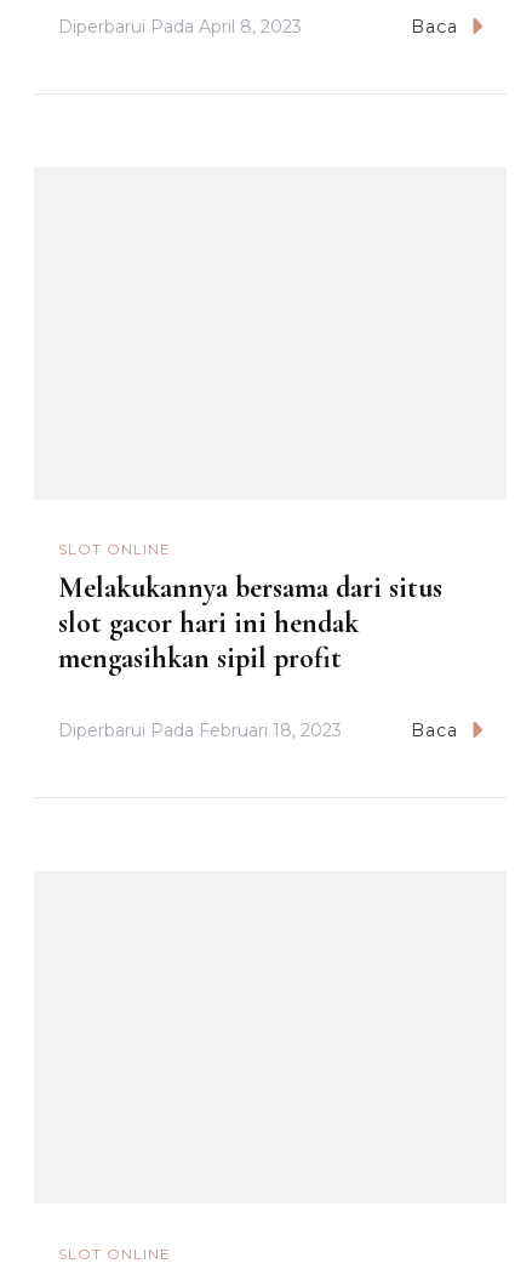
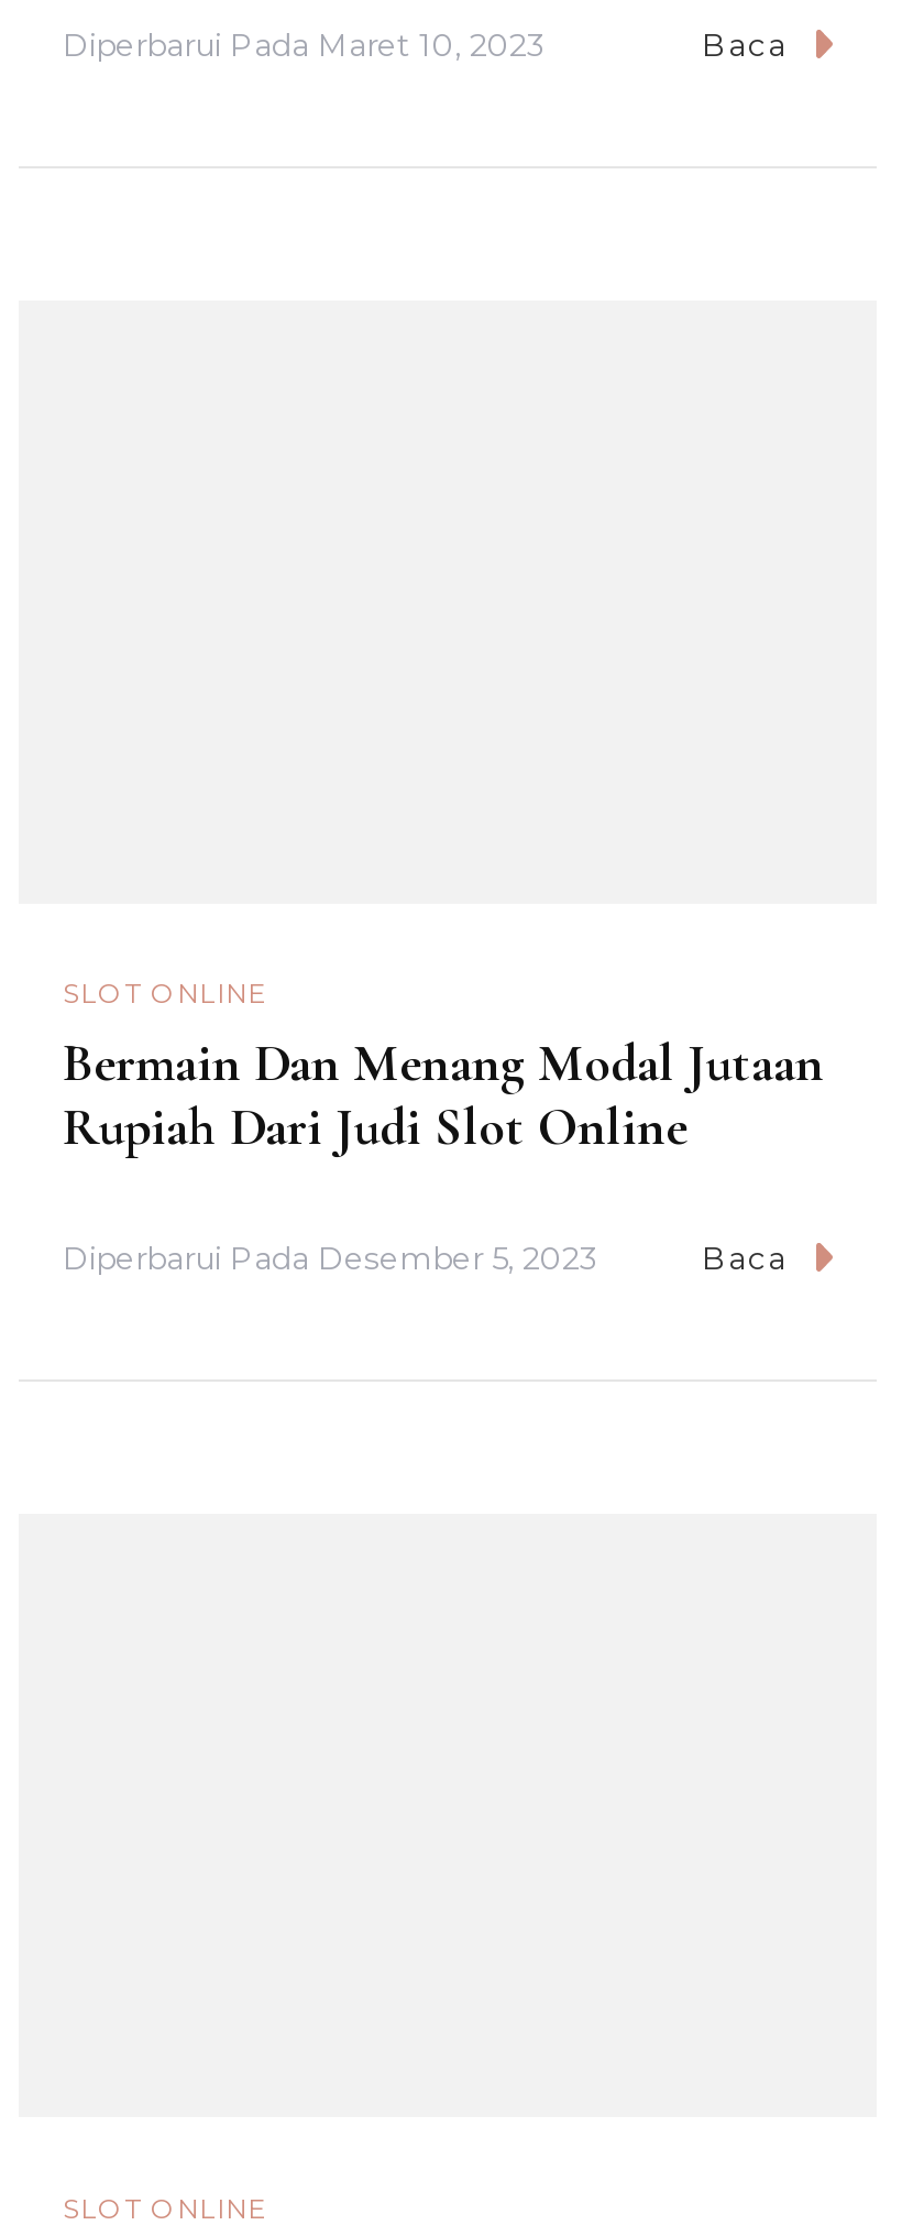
[58,15,302,37] Diperbarui Pada April 8, 2023 -> [63,24,544,64] Diperbarui Pada Maret 10, 2023
[58,571,442,676] Melakukannya bersama dari situs | slot gacor hari ini hendak | mengasihkan sipil profit -> [63,1032,824,1160] Bermain Dan Menang Modal Jutaan | Rupiah Dari Judi Slot Online
[58,720,342,742] Diperbarui Pada Februari 18, 2023 -> [63,1239,597,1279] Diperbarui Pada Desember 5, 2023

